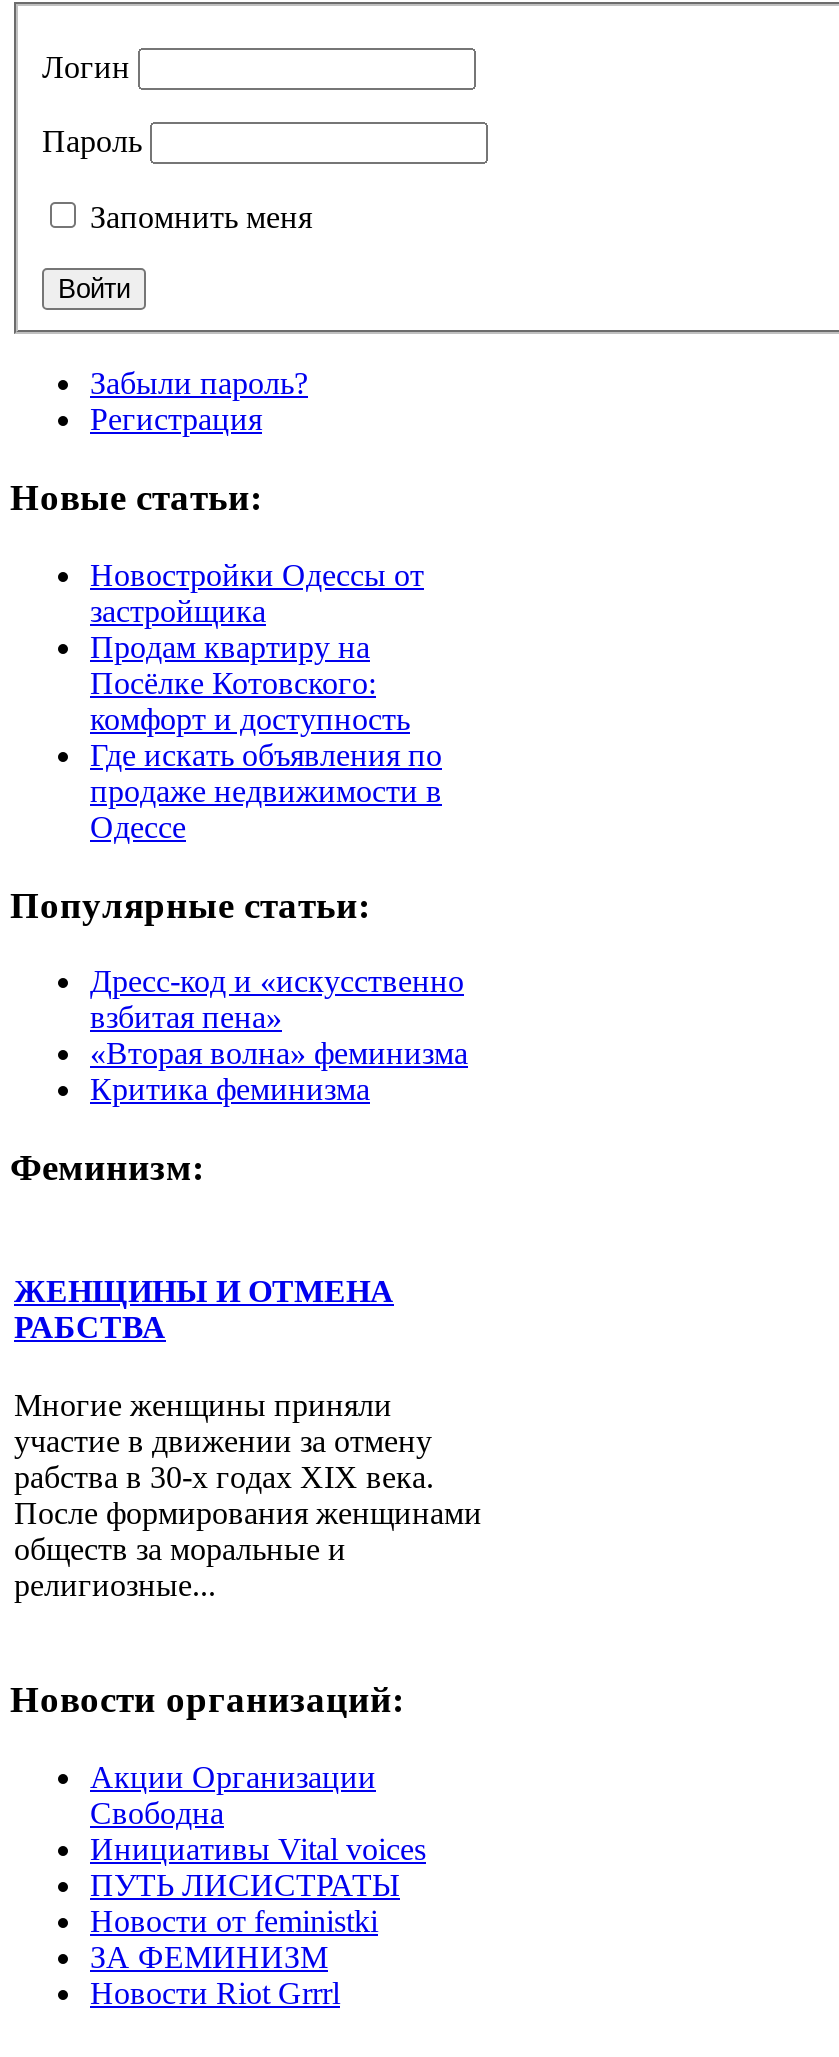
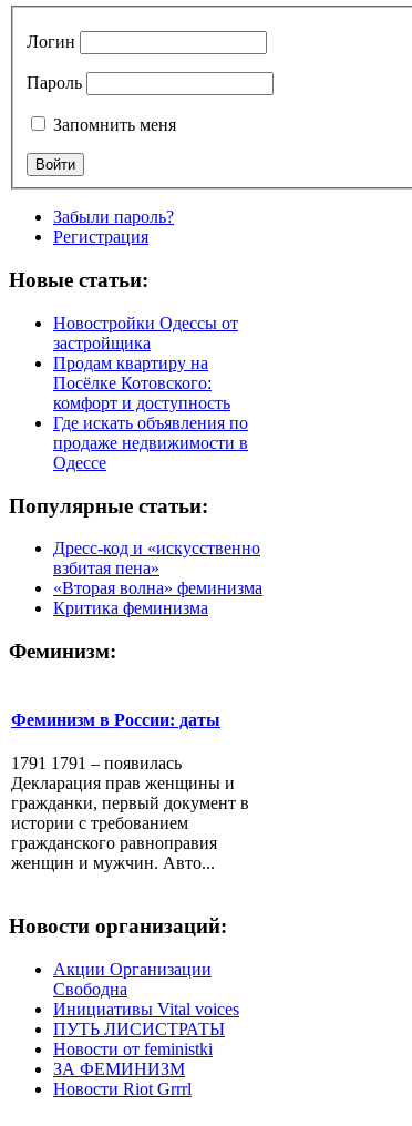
[14,1274,394,1344] ЖЕНЩИНЫ И ОТМЕНА | РАБСТВА -> [11,710,220,729] Феминизм в России: даты
[14,1389,482,1603] Многие женщины приняли | участие в движении за отмену | рабства в 30-х годах XIX века. | После формирования женщинами | обществ за моральные и | религиозные... -> [11,754,249,873] 1791 1791 – появилась | Декларация прав женщины и | гражданки, первый документ в | истории с требованием | гражданского равноправия | женщин и мужчин. Авто...

